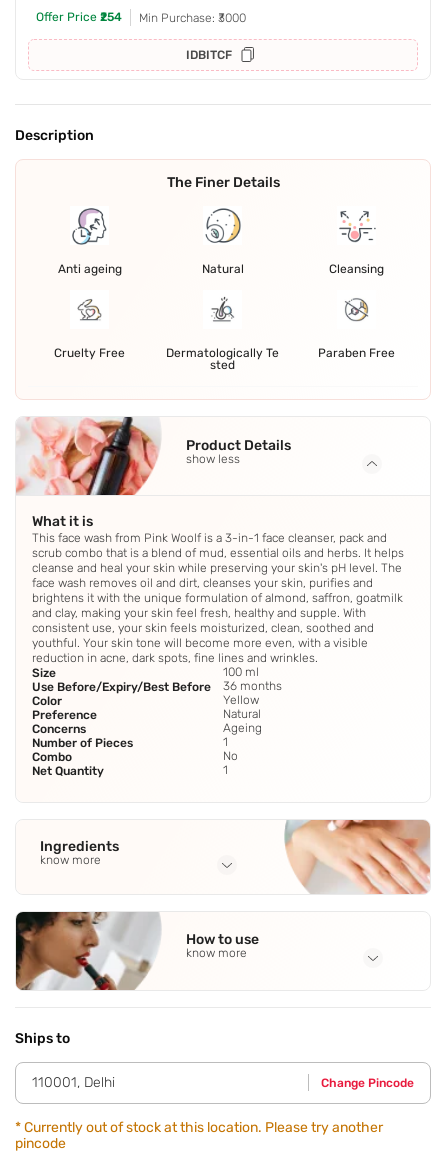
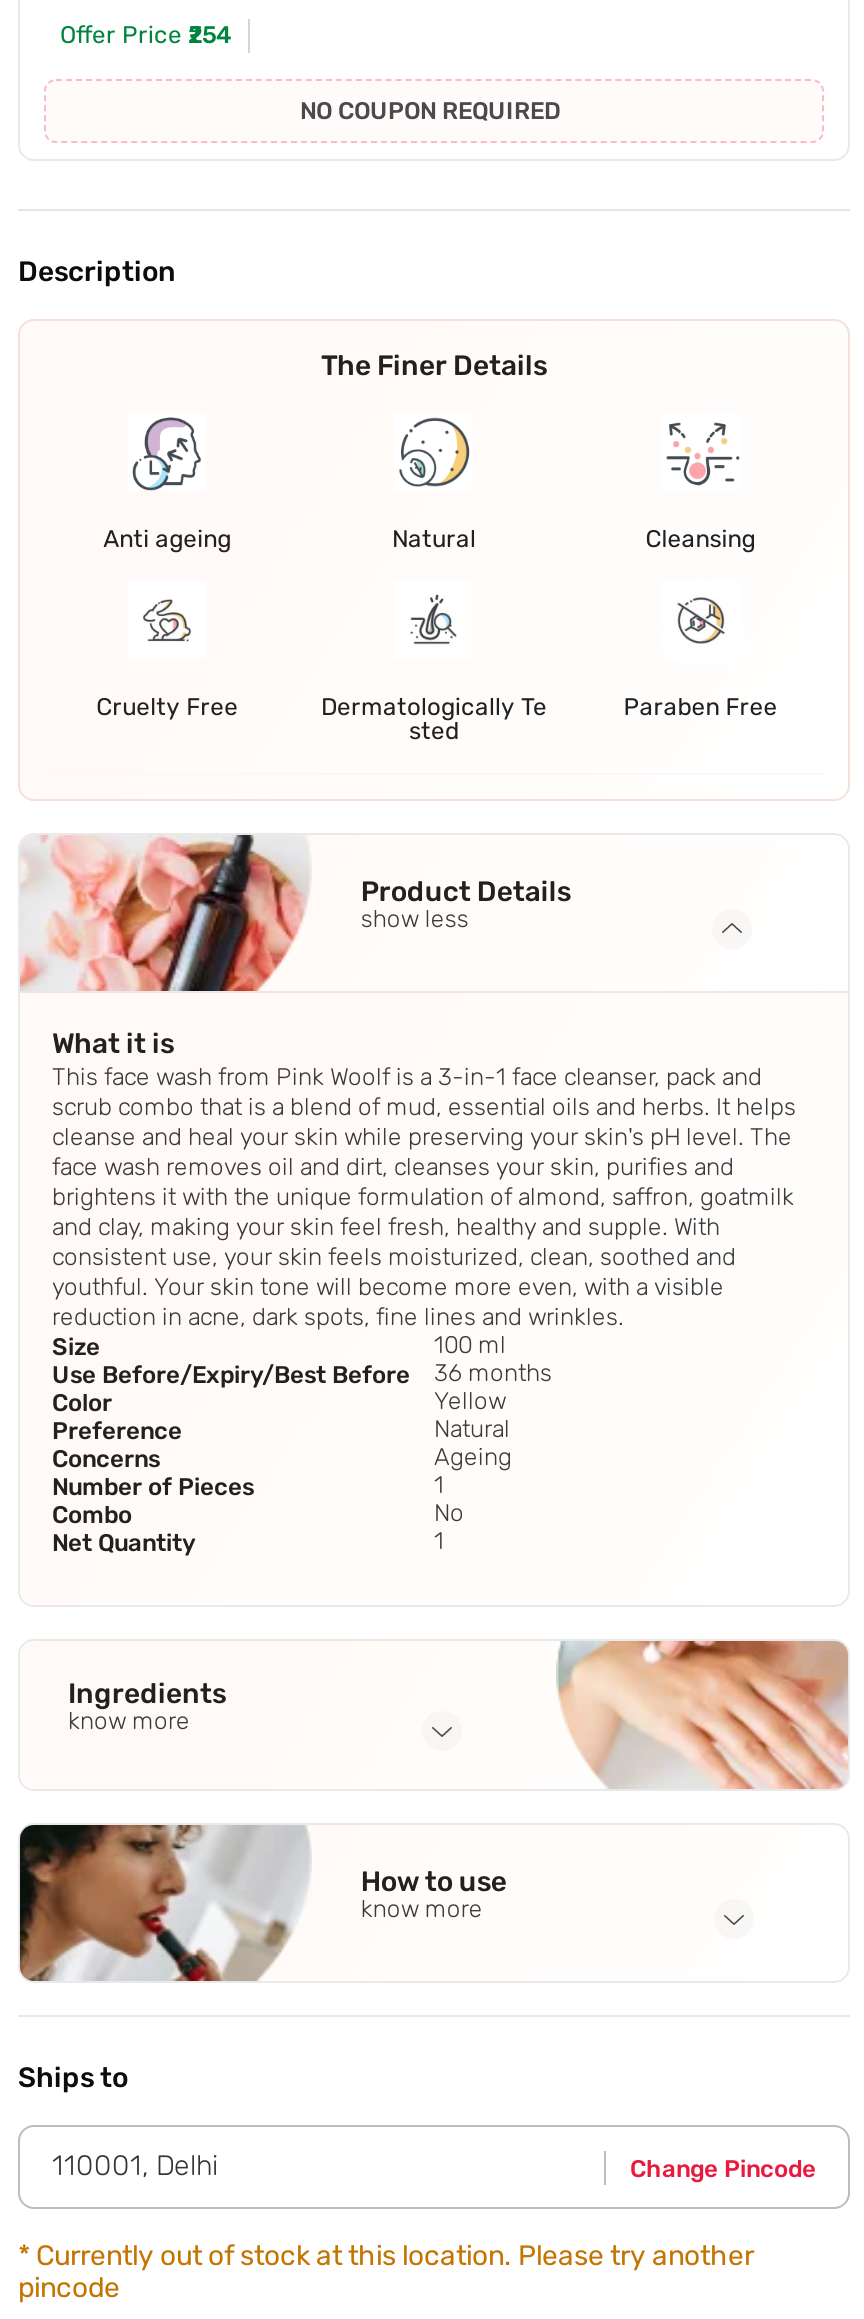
[139,11,246,62] Min Purchase: ₹3000 | IDBITCF -> [300,98,560,126] NO COUPON REQUIRED

